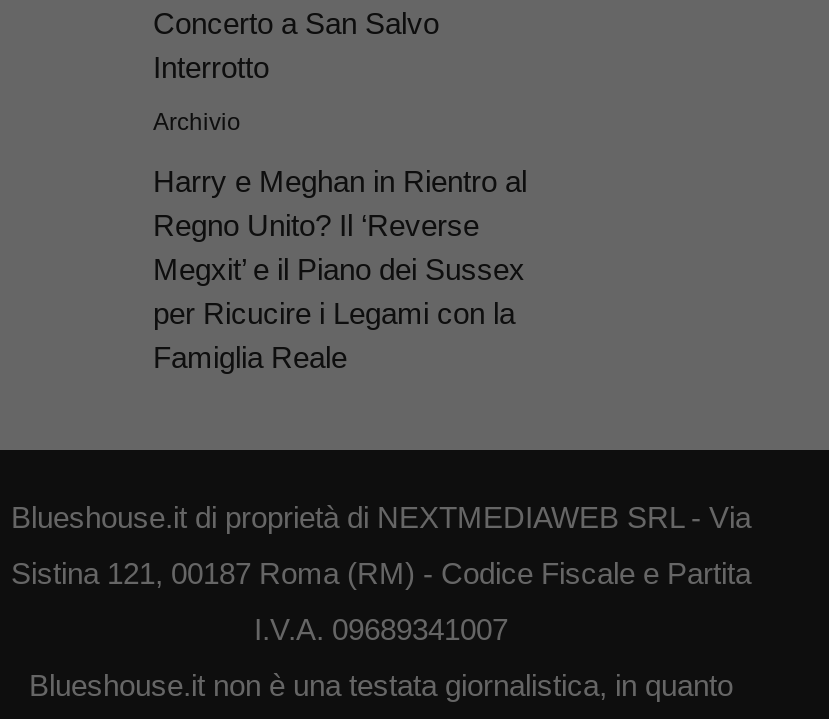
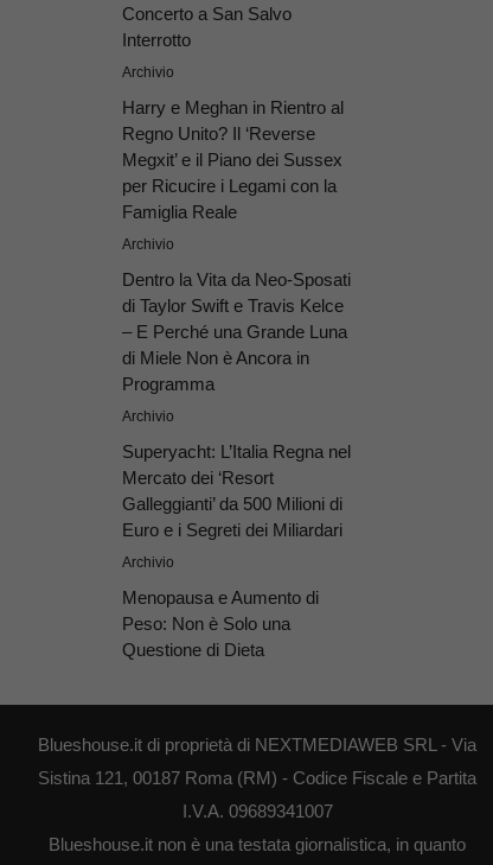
none -> [122,236,351,660] Archivio | Dentro la Vita da Neo-Sposati | di Taylor Swift e Travis Kelce | – E Perché una Grande Luna | di Miele Non è Ancora in | Programma | Archivio | Superyacht: L’Italia Regna nel | Mercato dei ‘Resort | Galleggianti’ da 500 Milioni di | Euro e i Segreti dei Miliardari | Archivio | Menopausa e Aumento di | Peso: Non è Solo una | Questione di Dieta

